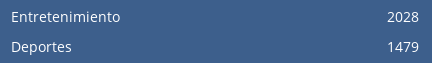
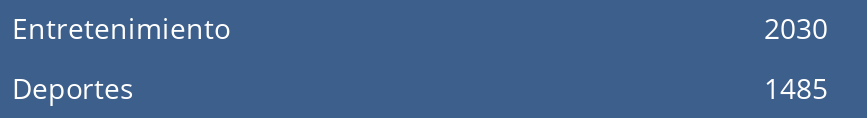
[387,7,419,26] 2028 -> [764,9,828,47] 2030
[387,37,419,56] 1479 -> [764,69,828,107] 1485

